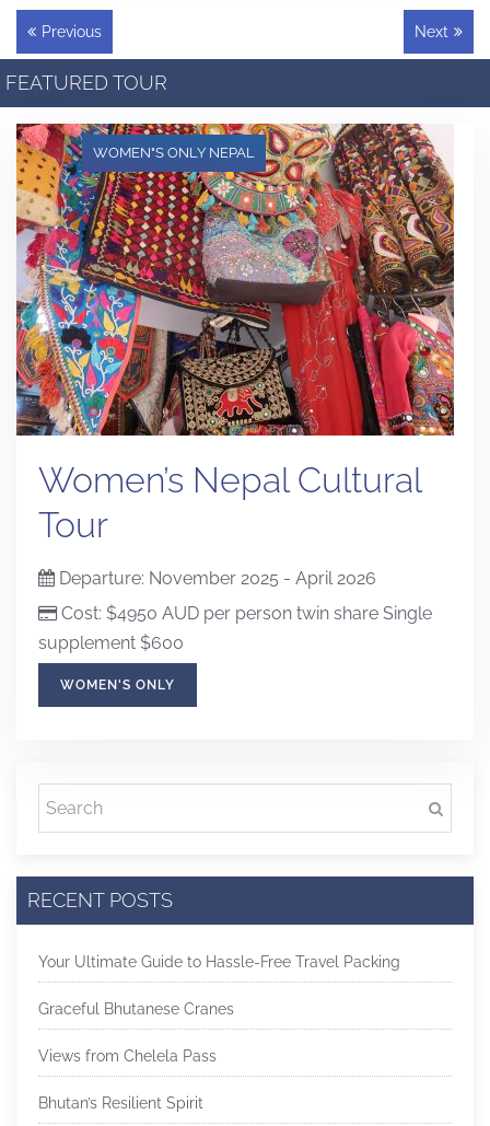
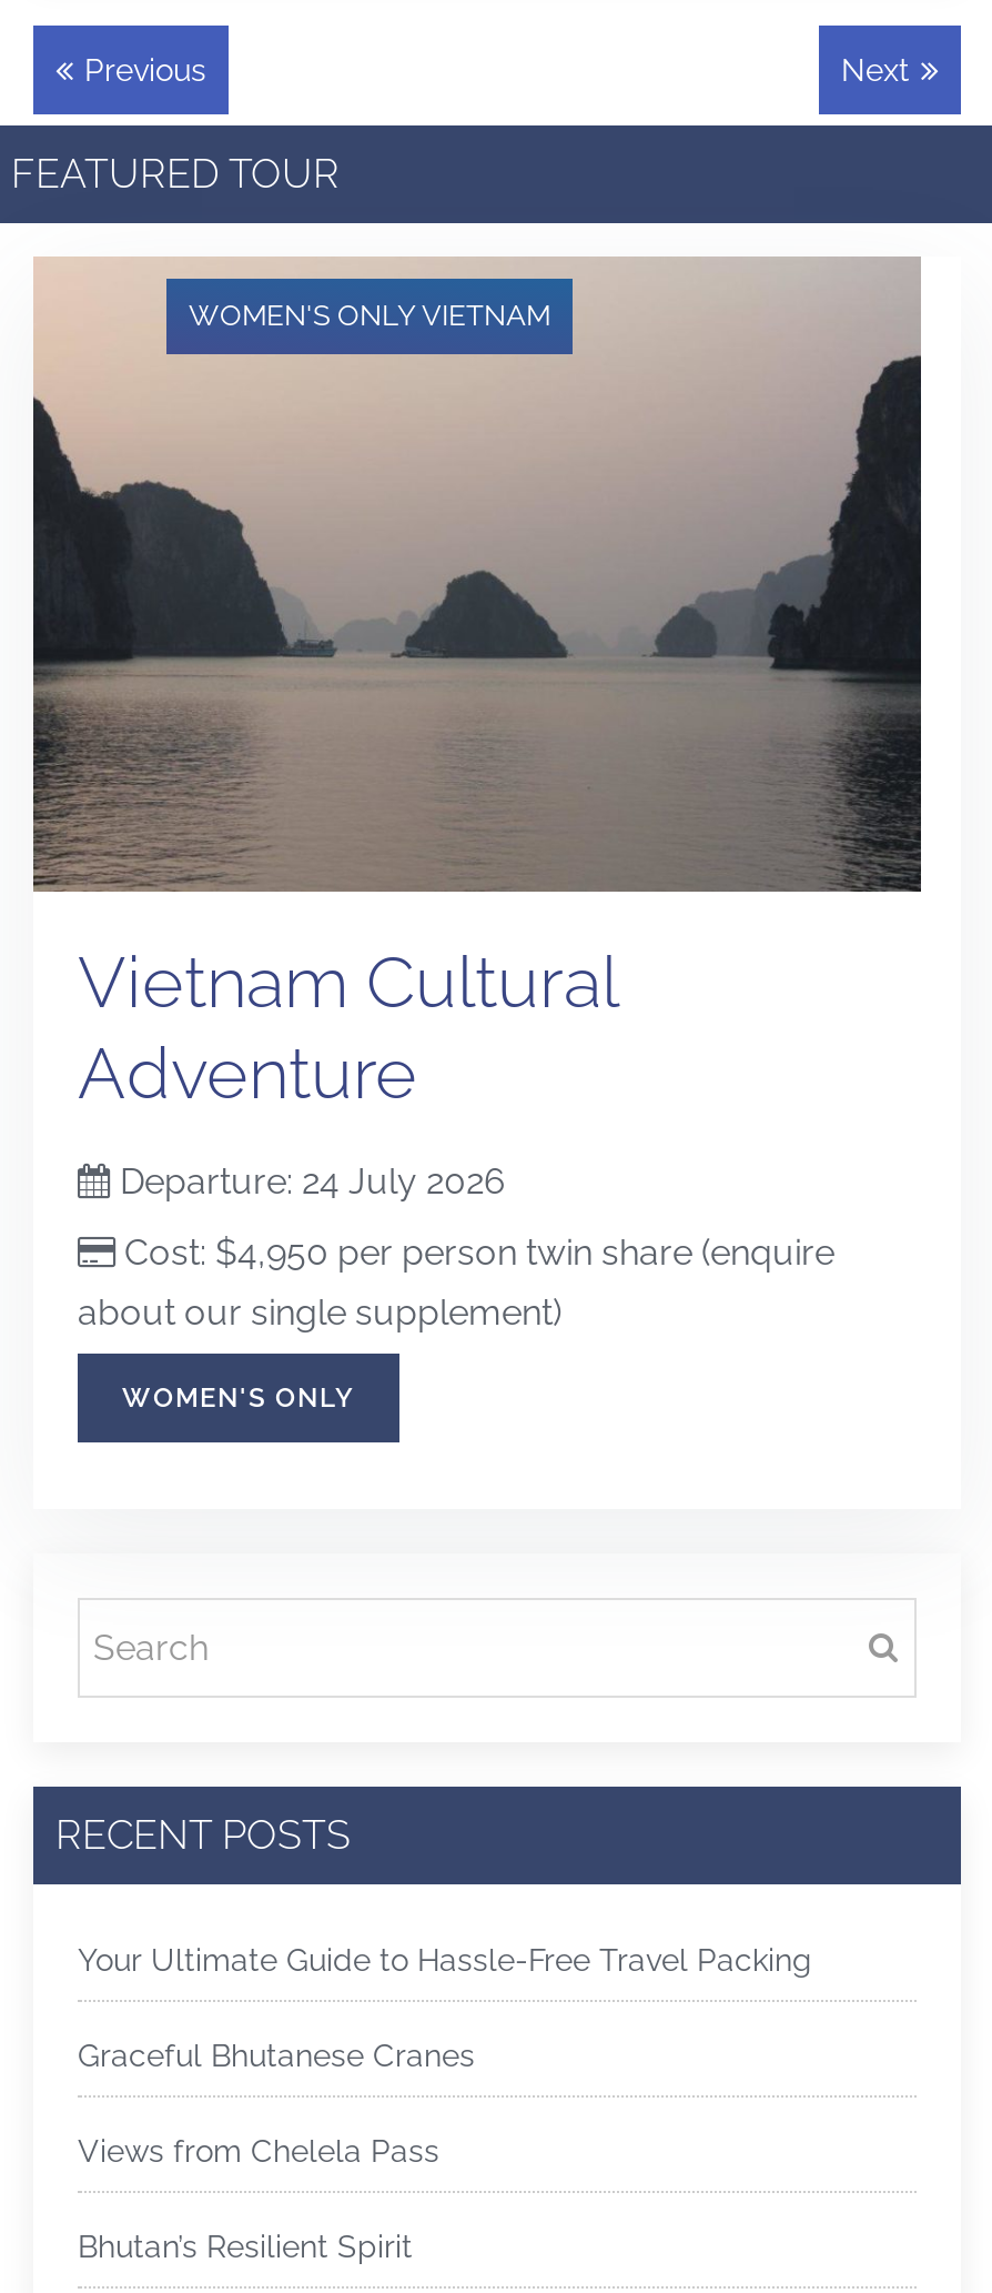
[15,123,455,437] [image] | WOMEN"S ONLY NEPAL -> [31,257,923,894] [image] | WOMEN'S ONLY VIETNAM
[38,460,421,545] Women’s Nepal Cultural | Tour -> [78,940,617,1113] Vietnam Cultural | Adventure
[55,568,376,589] Departure: November 2025 - April 2026 -> [111,1159,506,1202] Departure: 24 July 2026
[38,603,432,653] Cost: $4950 AUD per person twin share Single | supplement $600 -> [78,1231,834,1333] Cost: $4,950 per person twin share (enquire | about our single supplement)

